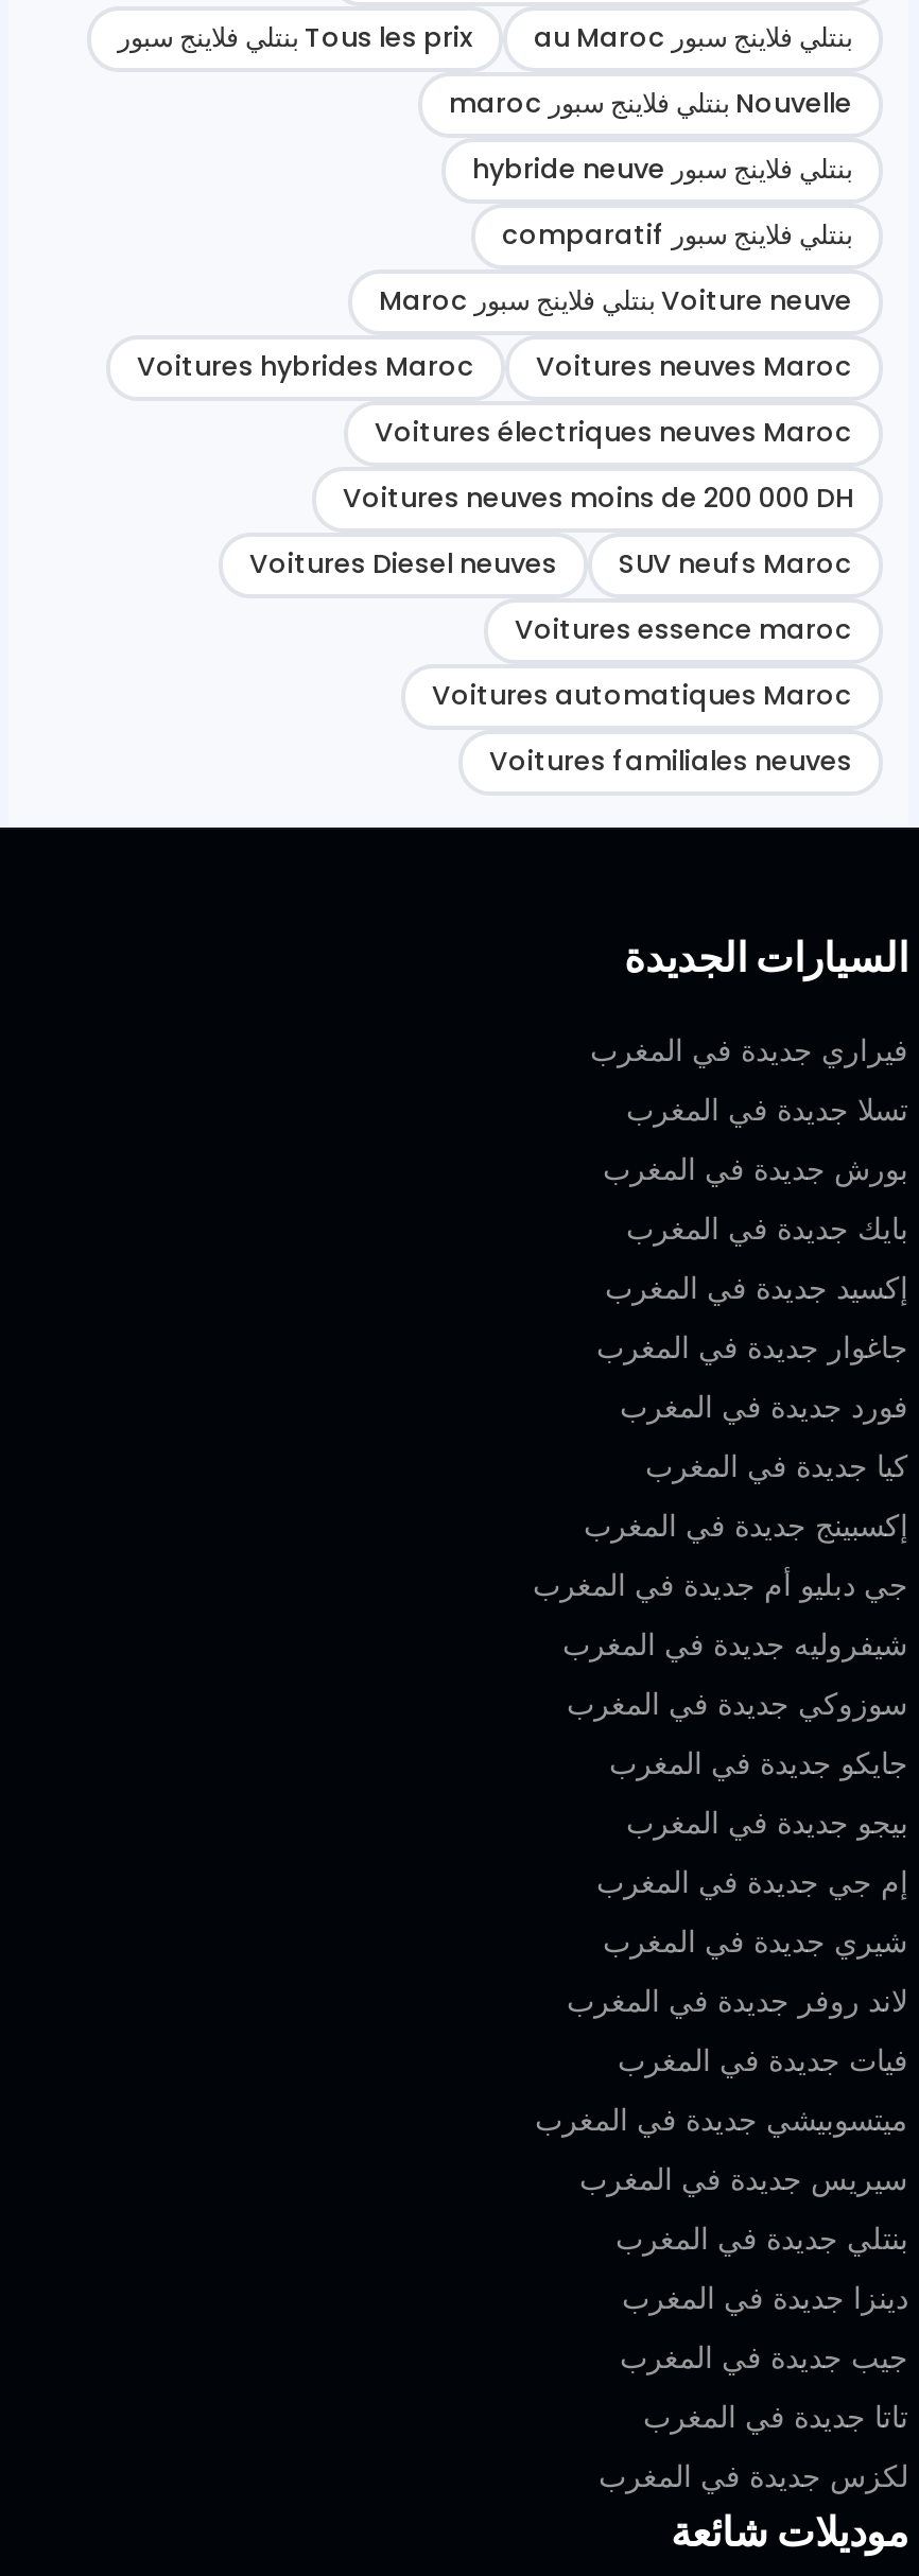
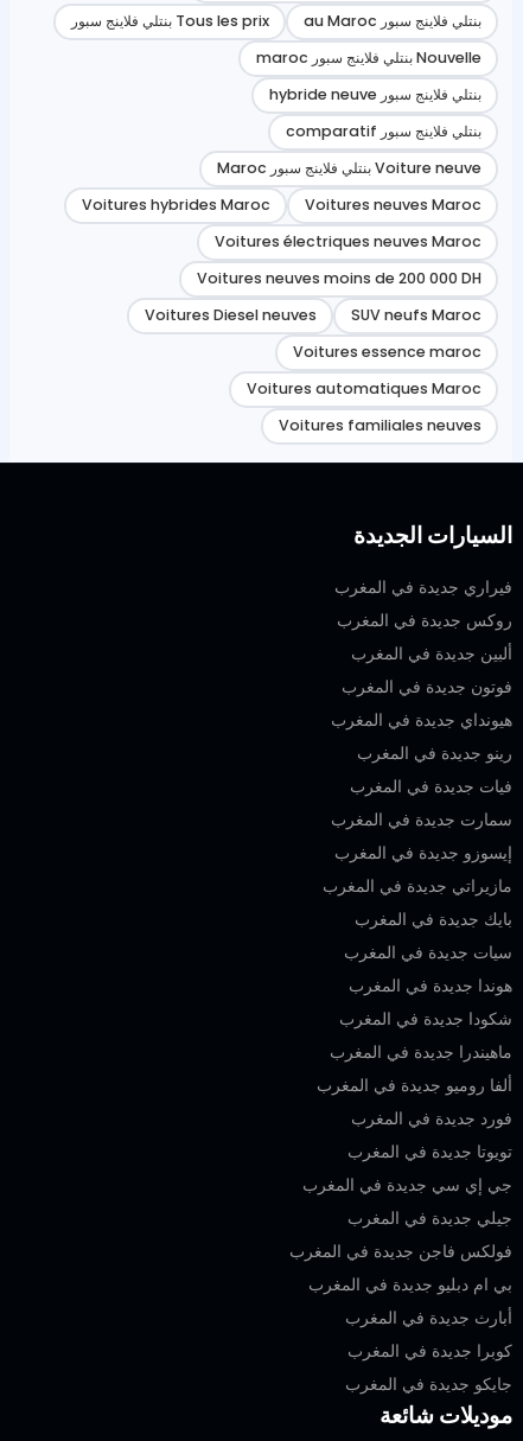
[533,1088,908,2021] تسلا جديدة في المغرب | بورش جديدة في المغرب | إكسيد جديدة في المغرب | جاغوار جديدة في المغرب | كيا جديدة في المغرب | إكسبينج جديدة في المغرب | جي دبليو أم جديدة في المغرب | شيفروليه جديدة في المغرب | سوزوكي جديدة في المغرب | بيجو جديدة في المغرب | إم جي جديدة في المغرب | شيري جديدة في المغرب | لاند روفر جديدة في المغرب -> [331,608,512,765] روكس جديدة في المغرب | ألبين جديدة في المغرب | فوتون جديدة في المغرب | هيونداي جديدة في المغرب | رينو جديدة في المغرب
moved [626,1207,908,1249] -> [355,907,512,931]: بايك جديدة في المغرب
moved [620,1385,908,1427] -> [351,1106,512,1130]: فورد جديدة في المغرب
moved [609,1741,908,1784] -> [345,1372,512,1395]: جايكو جديدة في المغرب
moved [618,2038,908,2081] -> [350,774,512,798]: فيات جديدة في المغرب
[535,2098,908,2497] ميتسوبيشي جديدة في المغرب | سيريس جديدة في المغرب | بنتلي جديدة في المغرب | دينزا جديدة في المغرب | جيب جديدة في المغرب | تاتا جديدة في المغرب | لكزس جديدة في المغرب -> [289,807,512,1362] سمارت جديدة في المغرب | إيسوزو جديدة في المغرب | مازيراتي جديدة في المغرب | سيات جديدة في المغرب | هوندا جديدة في المغرب | شكودا جديدة في المغرب | ماهيندرا جديدة في المغرب | ألفا روميو جديدة في المغرب | تويوتا جديدة في المغرب | جي إي سي جديدة في المغرب | جيلي جديدة في المغرب | فولكس فاجن جديدة في المغرب | بي ام دبليو جديدة في المغرب | أبارث جديدة في المغرب | كوبرا جديدة في المغرب

